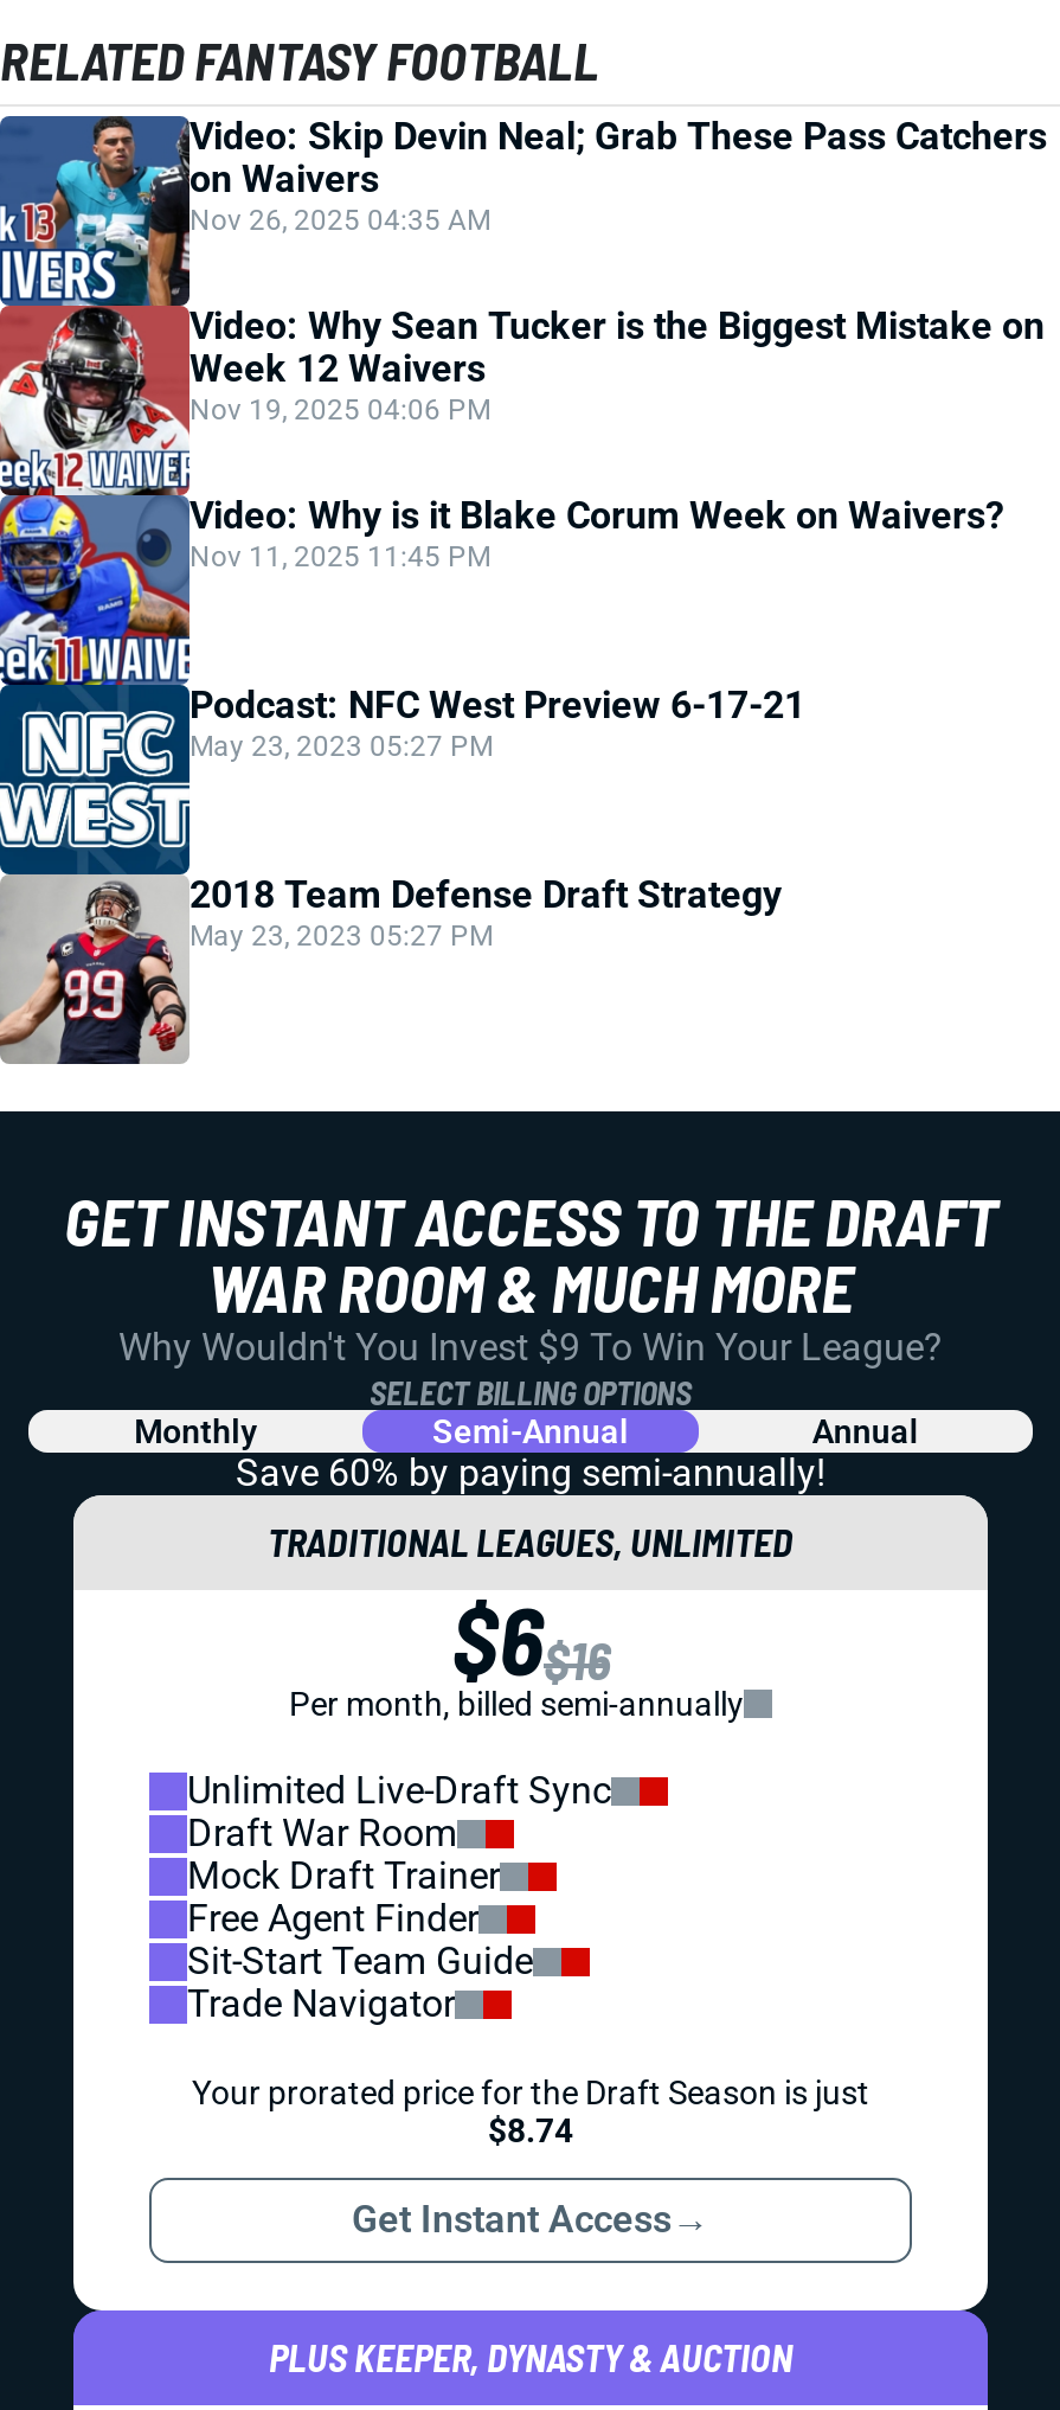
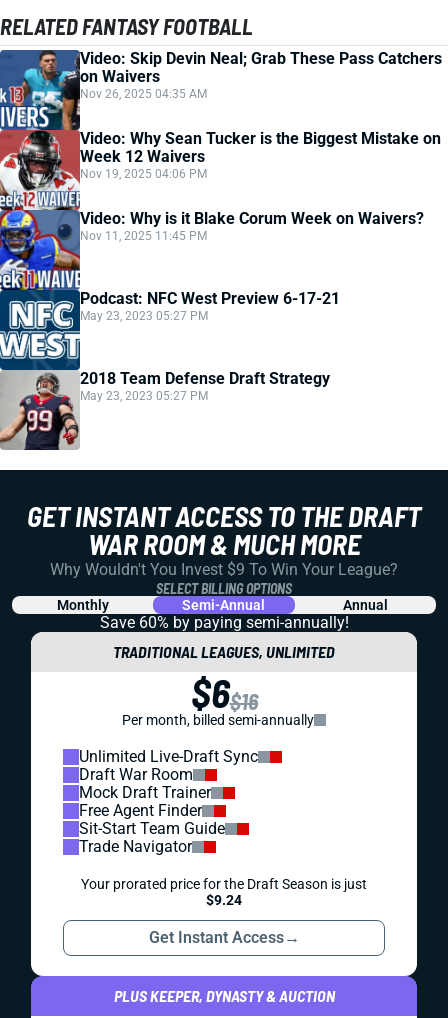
[488,2111,573,2149] $8.74 -> [206,892,242,908] $9.24

